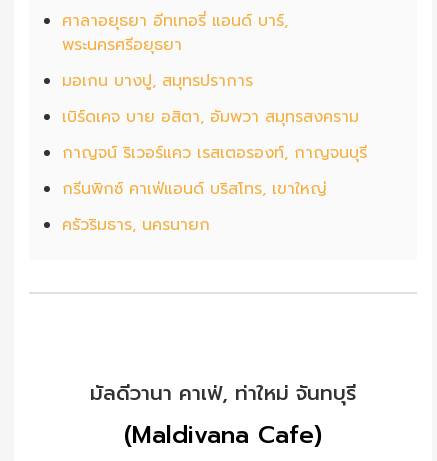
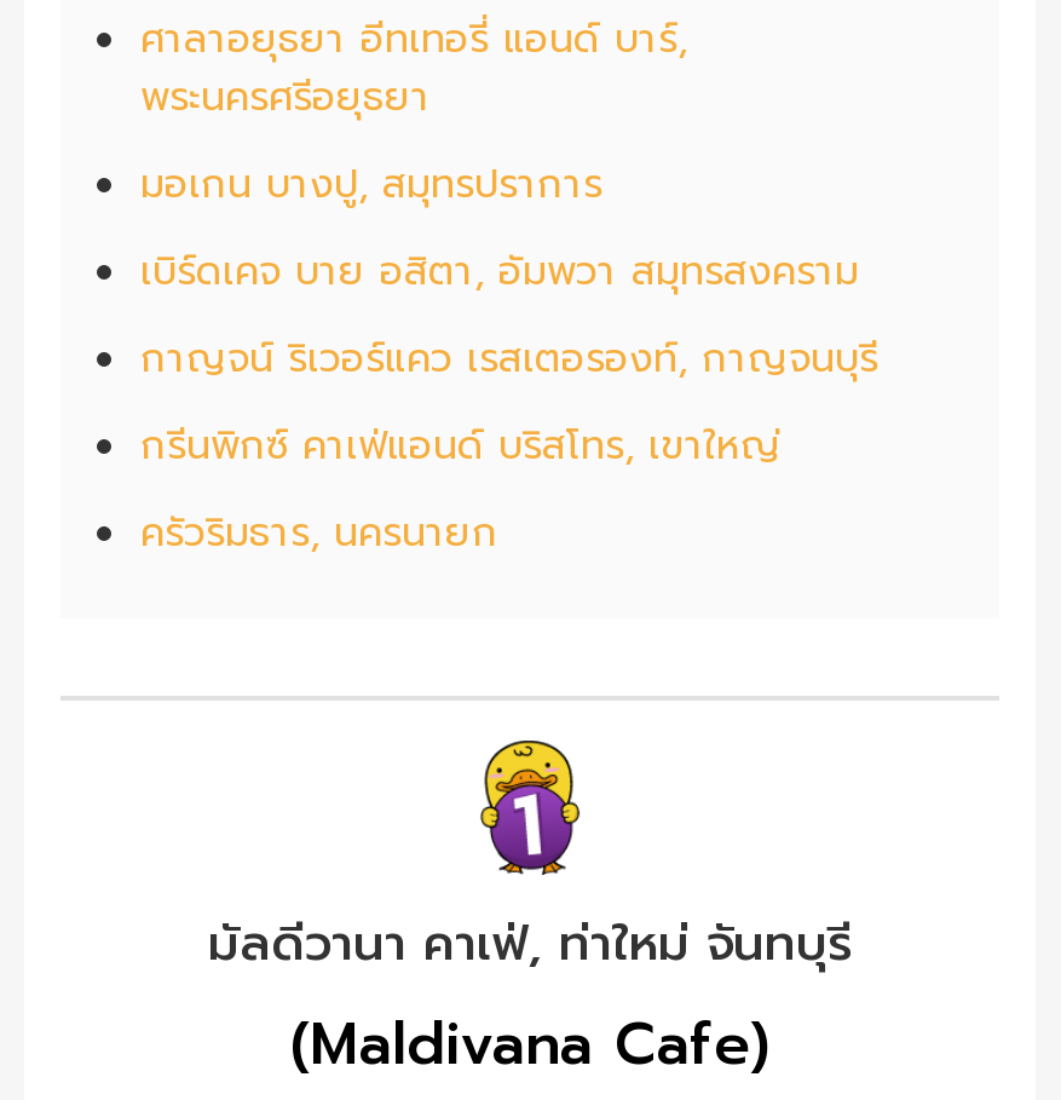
none -> [477,738,583,876] [image]

